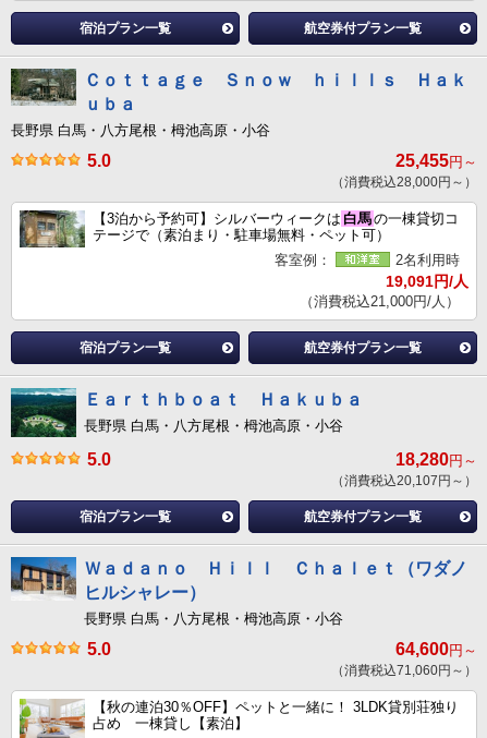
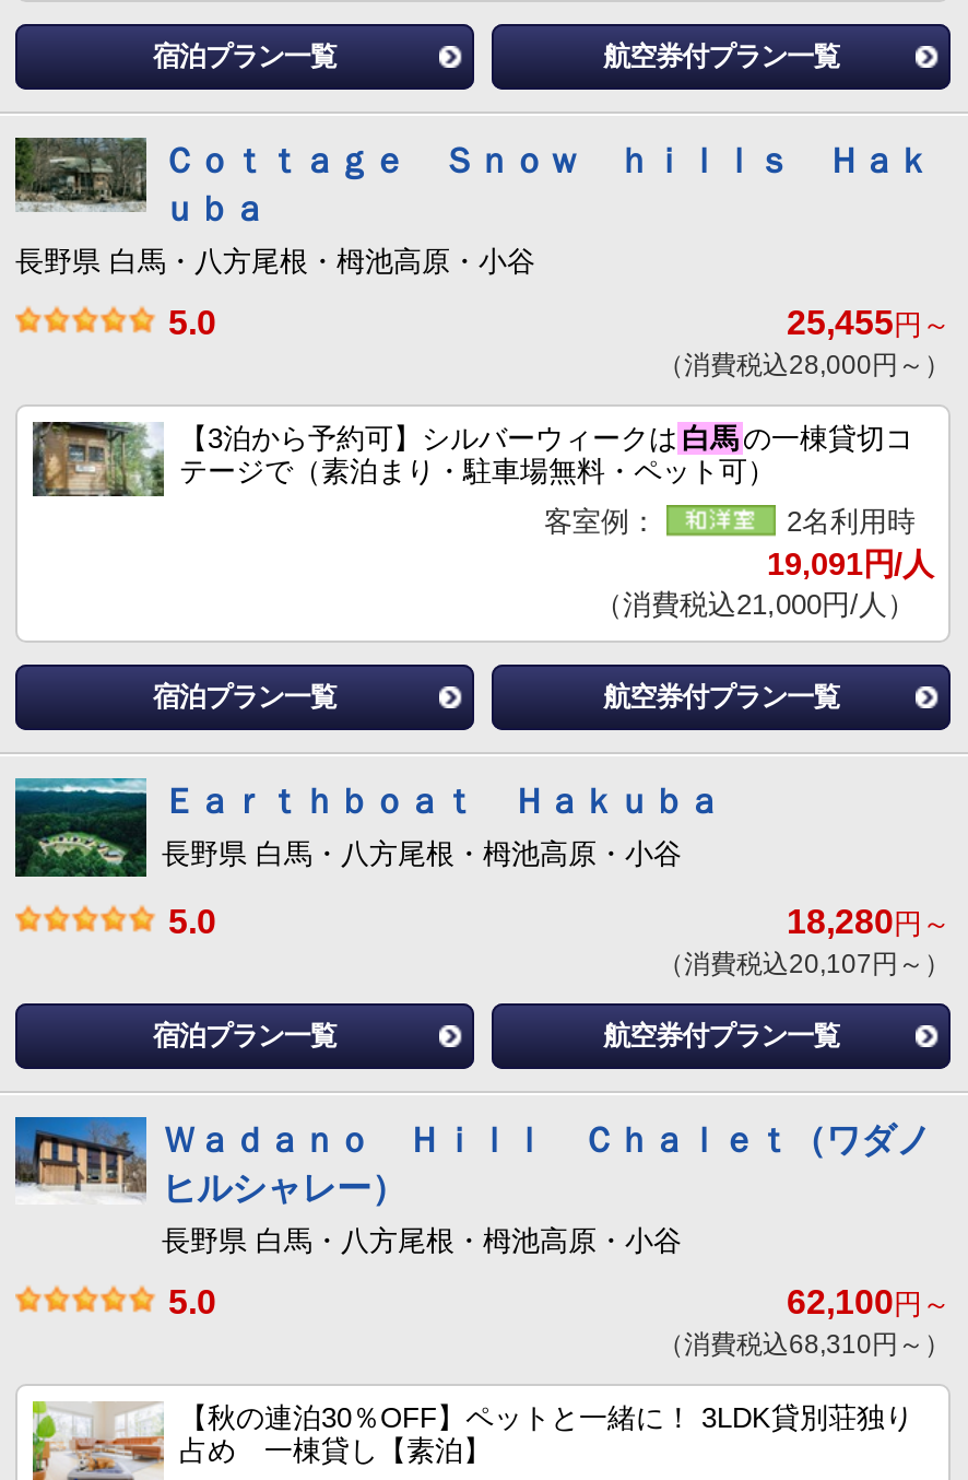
[395,640,477,658] 64,600円～ -> [787,1283,951,1320] 62,100円～
[331,662,477,678] （消費税込71,060円～） -> [658,1329,951,1359] （消費税込68,310円～）

